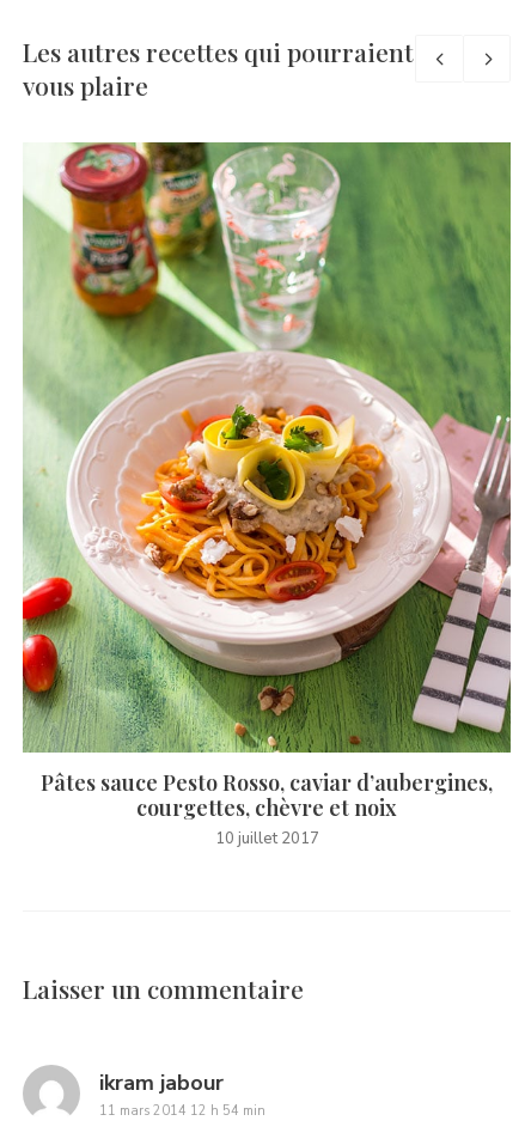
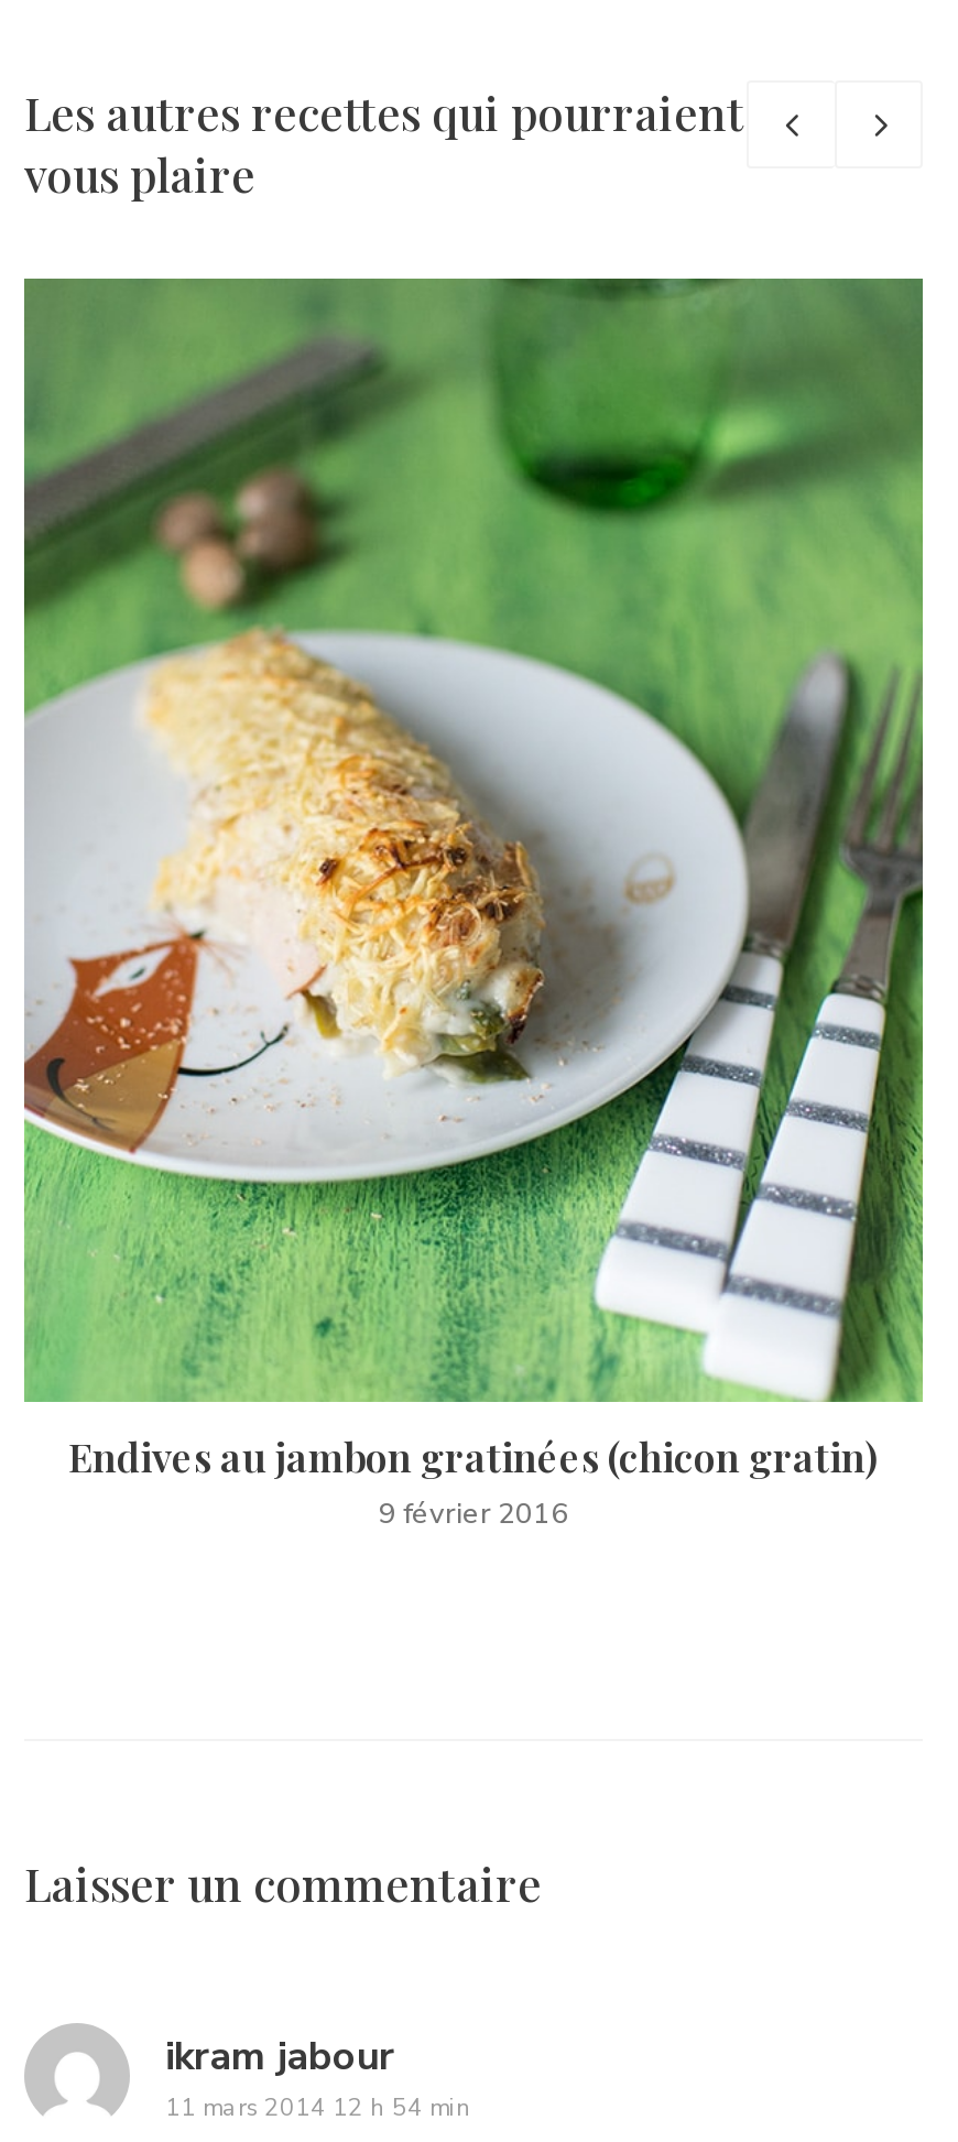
[22,141,511,849] [image] | Pâtes sauce Pesto Rosso, caviar d’aubergines, | courgettes, chèvre et noix | 10 juillet 2017 -> [22,276,925,1533] [image] | Endives au jambon gratinées (chicon gratin) | 9 février 2016

